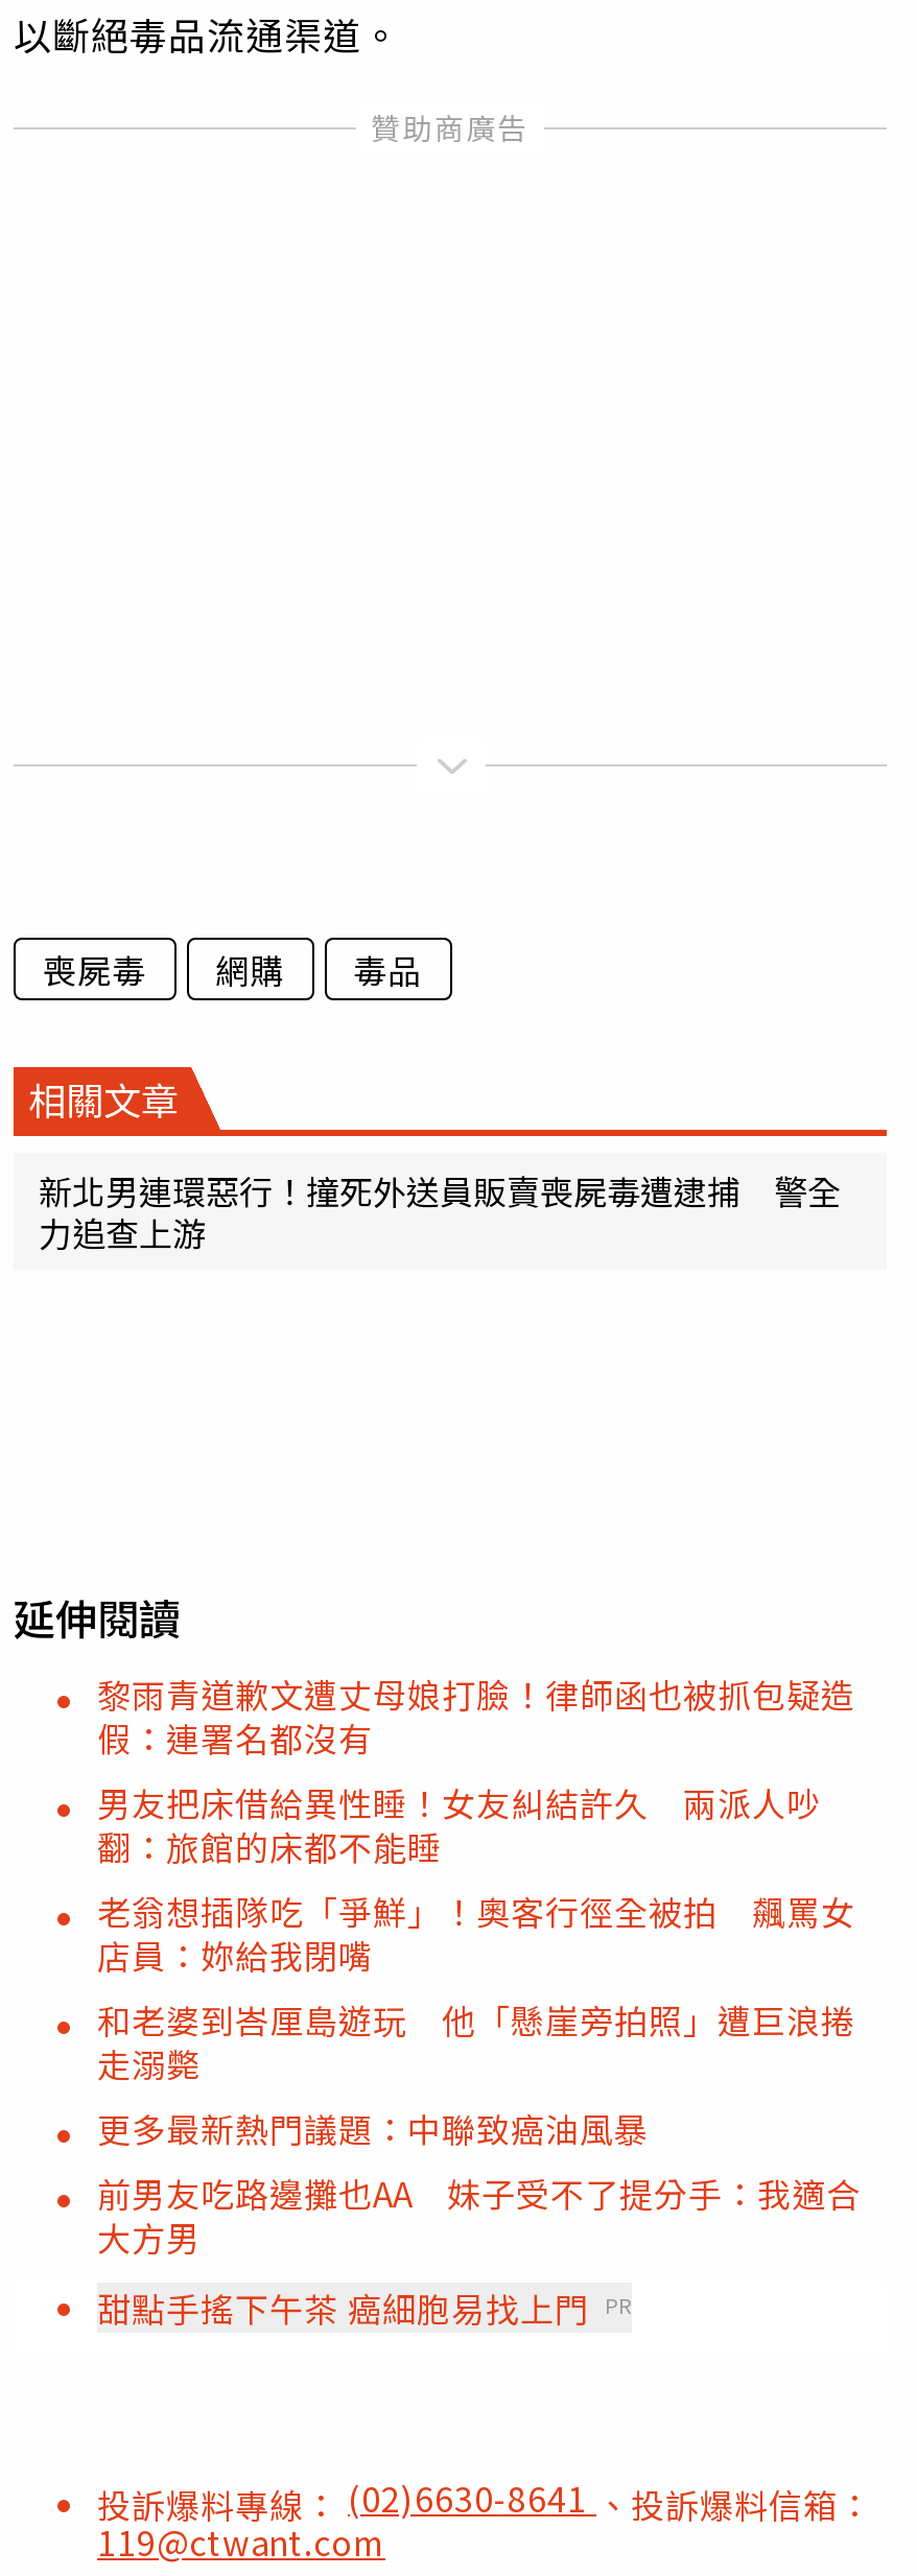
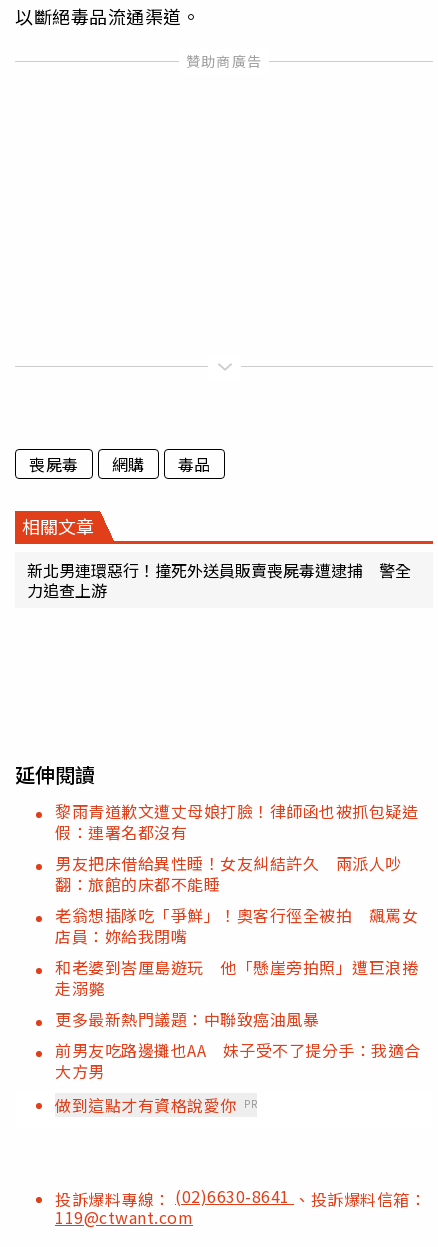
[97,2283,632,2333] 甜點手搖下午茶 癌細胞易找上門 PR -> [55,1093,257,1117] 做到這點才有資格說愛你 PR

